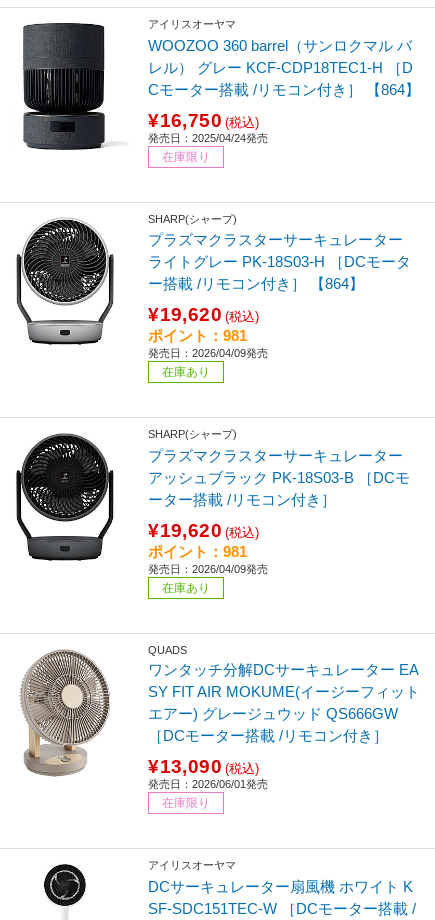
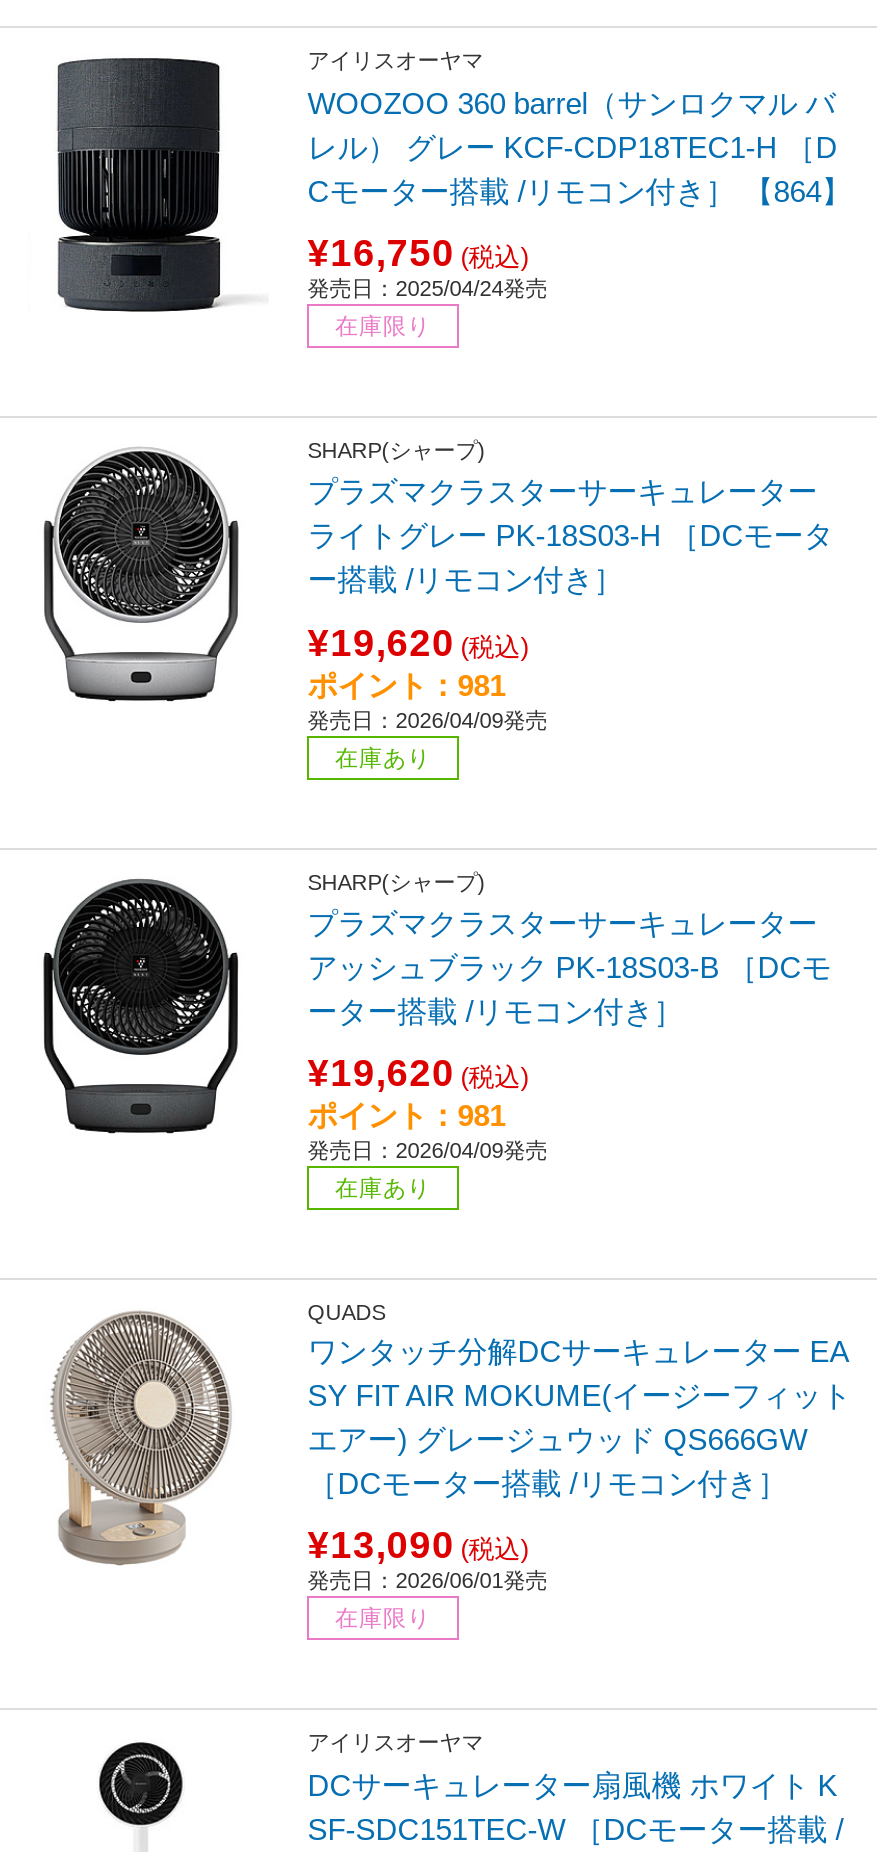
[148,275,364,292] ー搭載 /リモコン付き］ 【864】 -> [308,563,624,597] ー搭載 /リモコン付き］

